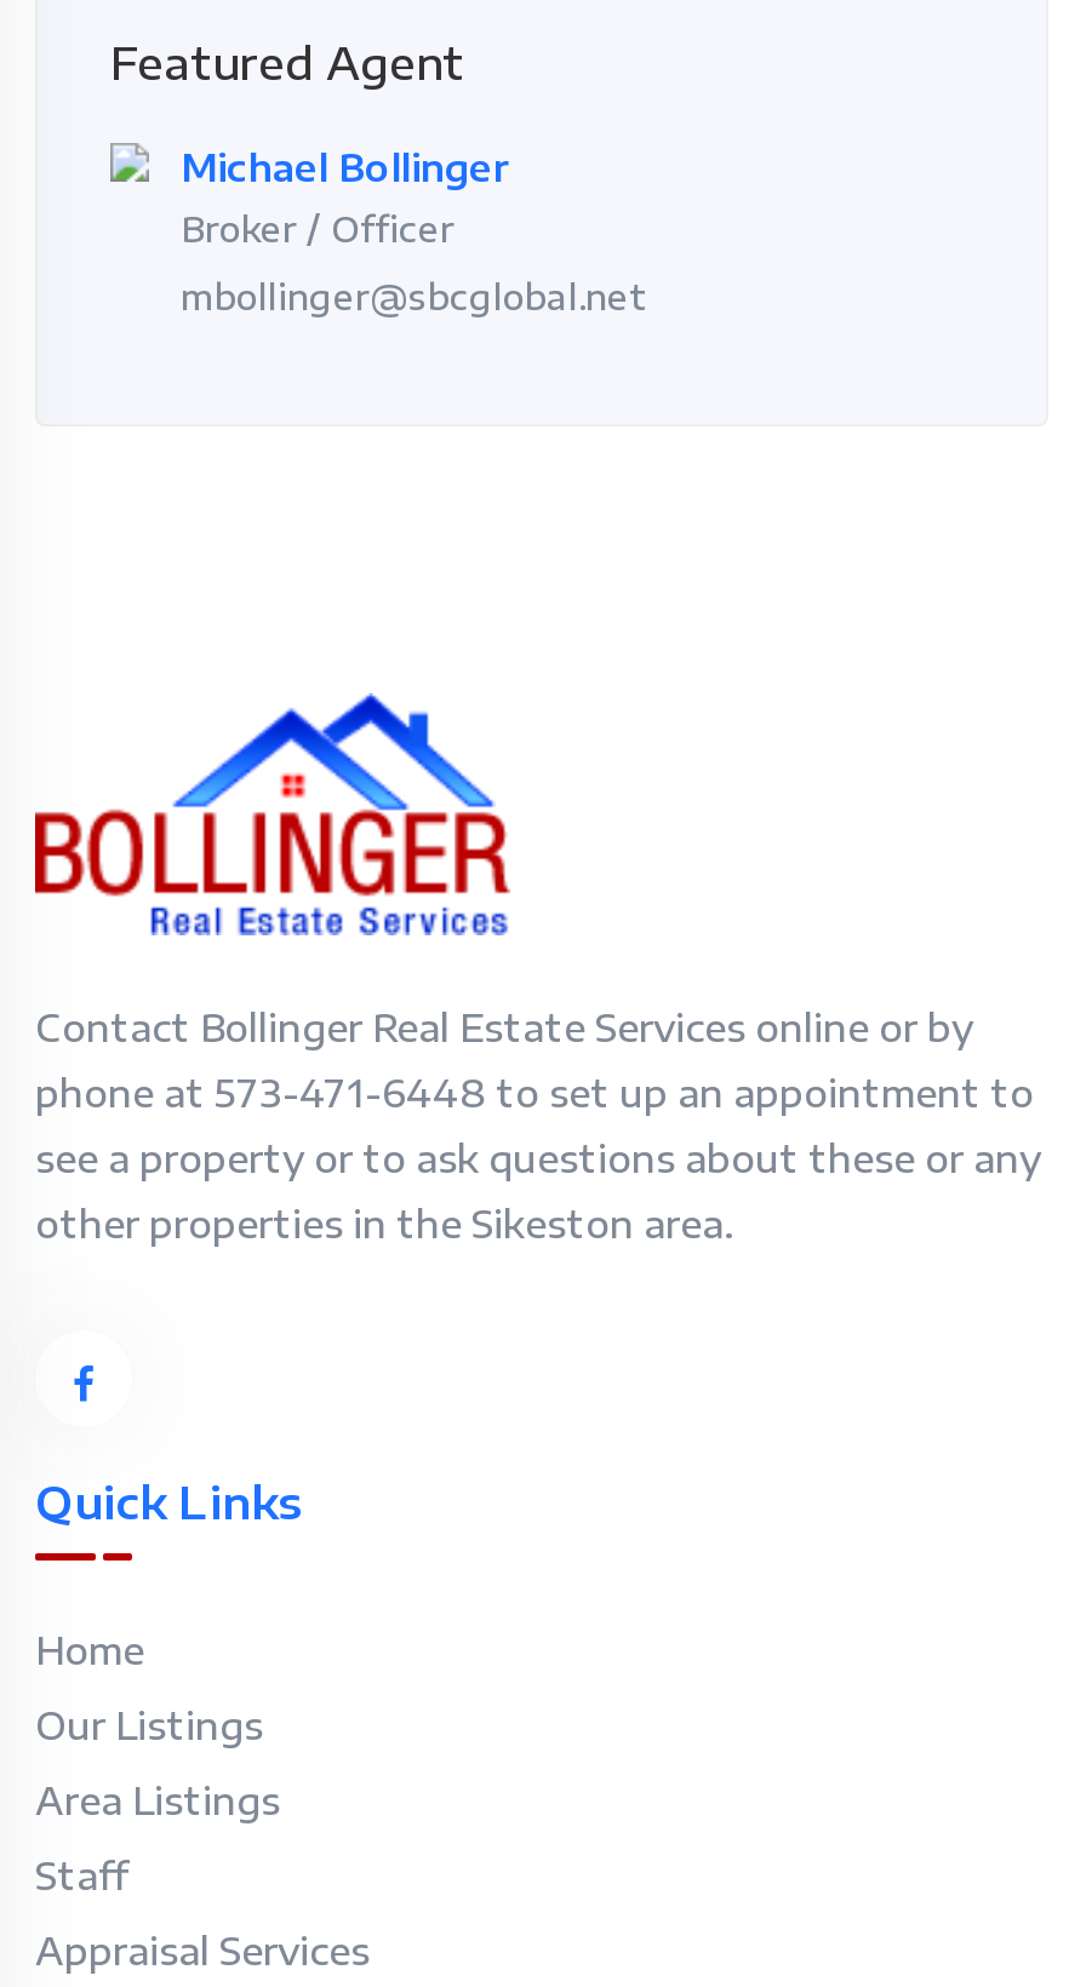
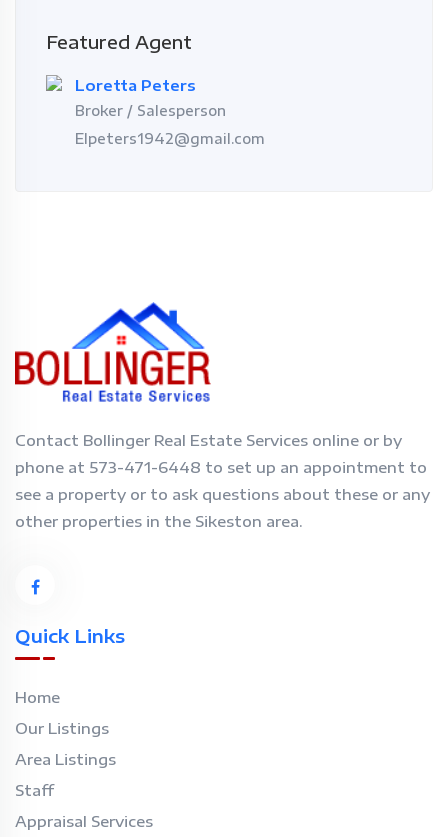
[181,145,510,249] Michael Bollinger | Broker / Officer -> [75,75,226,118] Loretta Peters | Broker / Salesperson
[181,276,648,317] mbollinger@sbcglobal.net -> [75,129,265,146] Elpeters1942@gmail.com

